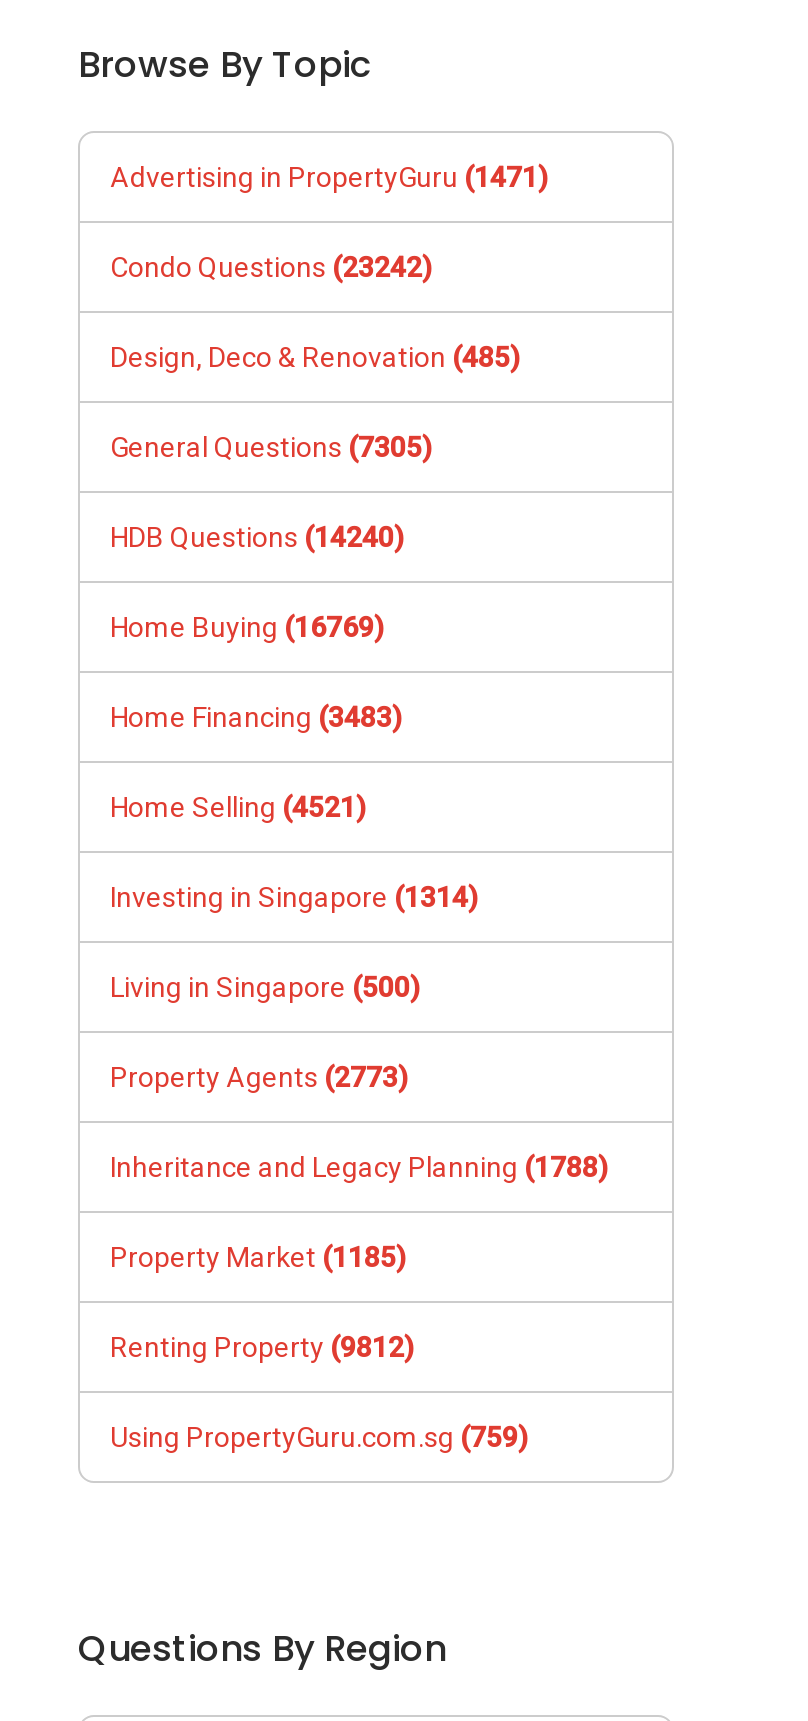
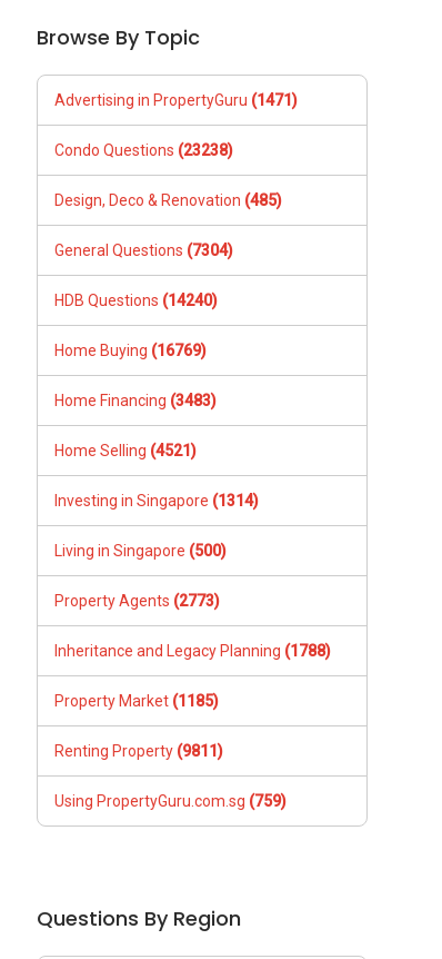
[110,252,432,284] Condo Questions (23242) -> [54,142,233,159] Condo Questions (23238)
[110,432,432,464] General Questions (7305) -> [54,242,233,260] General Questions (7304)
[110,1332,414,1364] Renting Property (9812) -> [54,742,223,760] Renting Property (9811)

